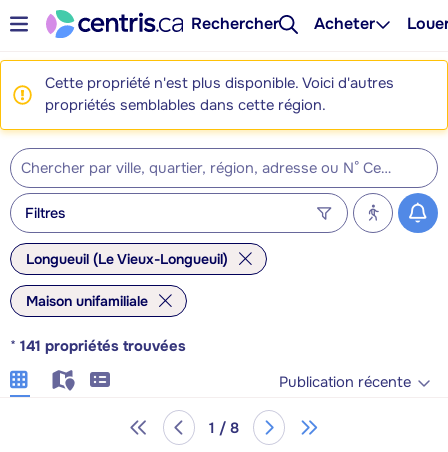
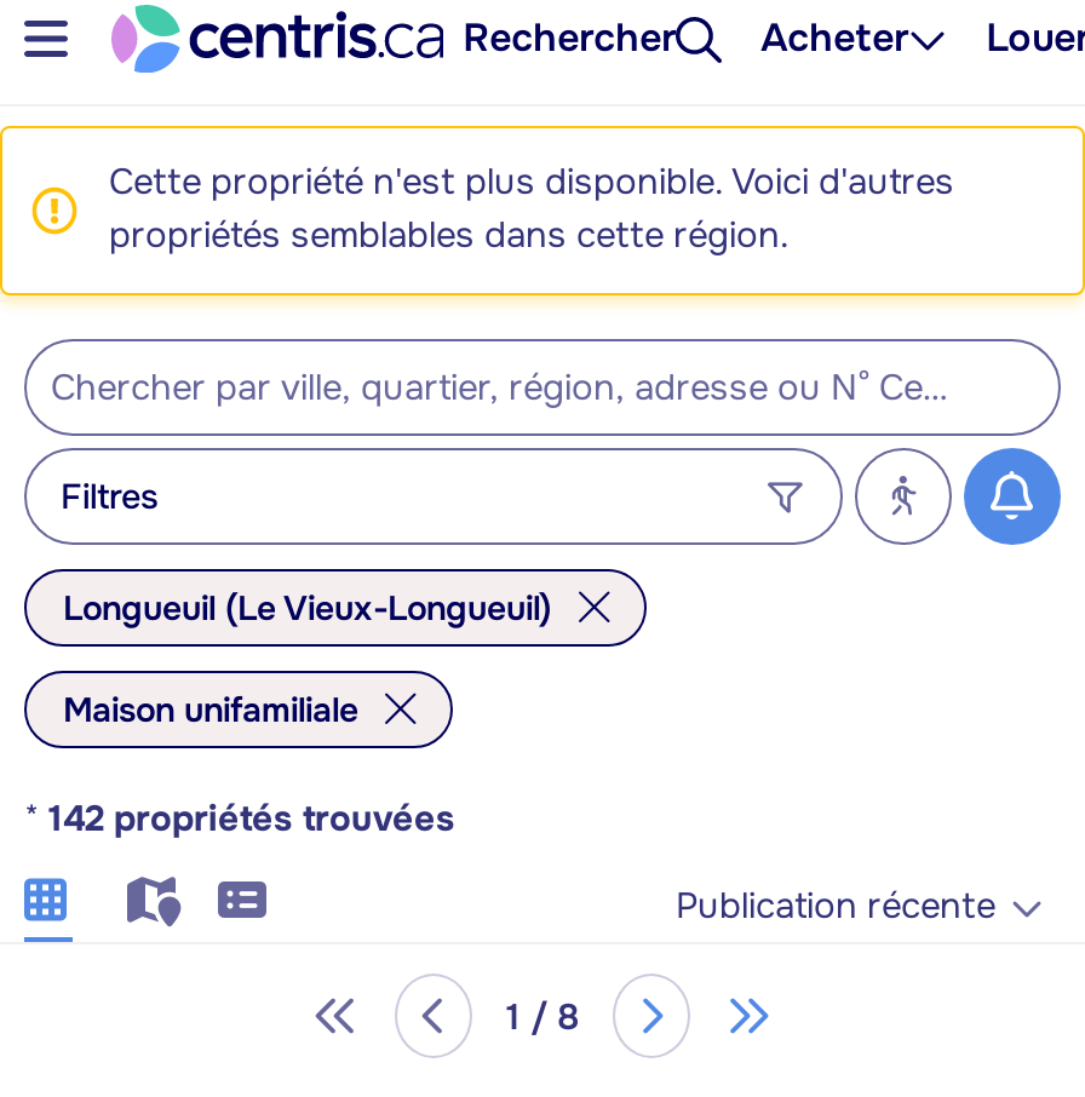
[10,337,186,356] * 141 propriétés trouvées -> [24,797,455,843] * 142 propriétés trouvées

